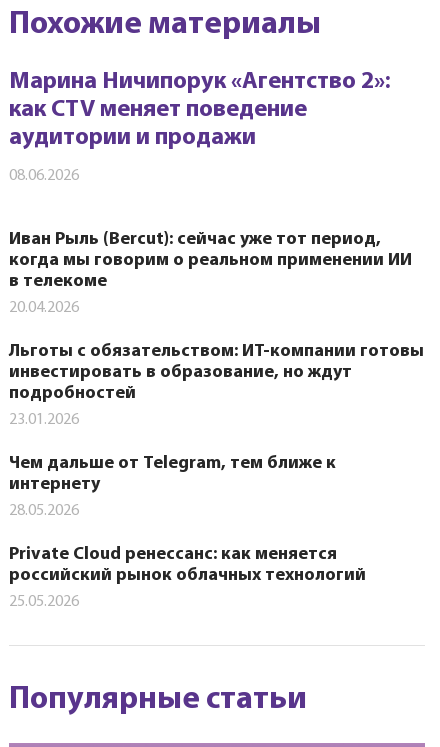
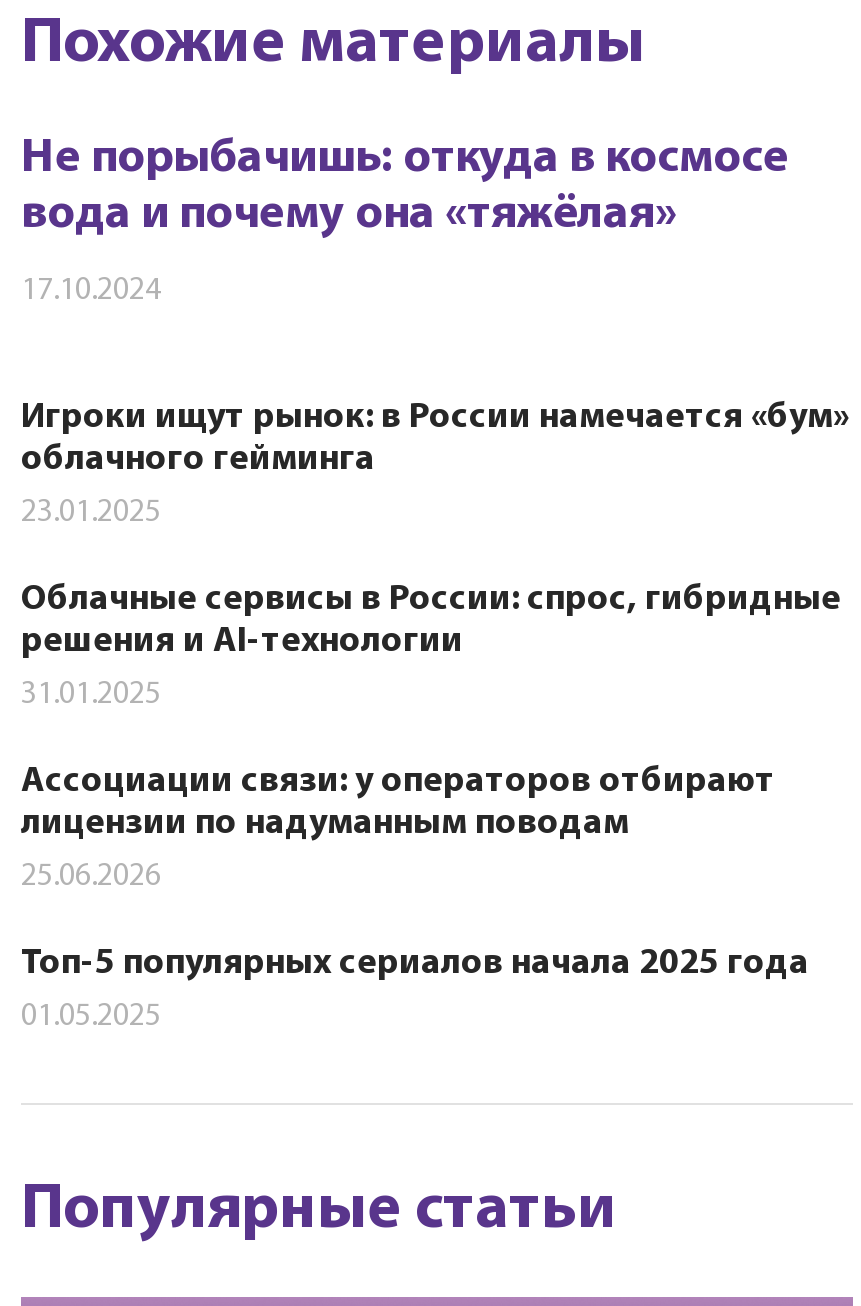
[9,70,391,150] Марина Ничипорук «Агентство 2»: | как CTV меняет поведение | аудитории и продажи -> [21,135,789,239] Не порыбачишь: откуда в космосе | вода и почему она «тяжёлая»
[9,168,79,184] 08.06.2026 -> [21,275,161,307] 17.10.2024
[9,230,412,291] Иван Рыль (Bercut): сейчас уже тот период, | когда мы говорим о реальном применении ИИ | в телекоме -> [21,399,849,479] Игроки ищут рынок: в России намечается «бум» | облачного гейминга
[9,300,79,316] 20.04.2026 -> [21,497,161,529] 23.01.2025
[9,342,424,403] Льготы с обязательством: ИТ-компании готовы | инвестировать в образование, но ждут | подробностей -> [21,581,841,661] Облачные сервисы в России: спрос, гибридные | решения и AI-технологии
[9,412,79,428] 23.01.2026 -> [21,679,161,711] 31.01.2025
[9,454,336,494] Чем дальше от Telegram, тем ближе к | интернету -> [21,763,775,843] Ассоциации связи: у операторов отбирают | лицензии по надуманным поводам
[9,503,79,519] 28.05.2026 -> [21,861,161,893] 25.06.2026
[9,545,366,585] Private Cloud ренессанс: как меняется | российский рынок облачных технологий -> [21,945,809,983] Топ-5 популярных сериалов начала 2025 года
[9,594,79,610] 25.05.2026 -> [21,1001,161,1033] 01.05.2025

